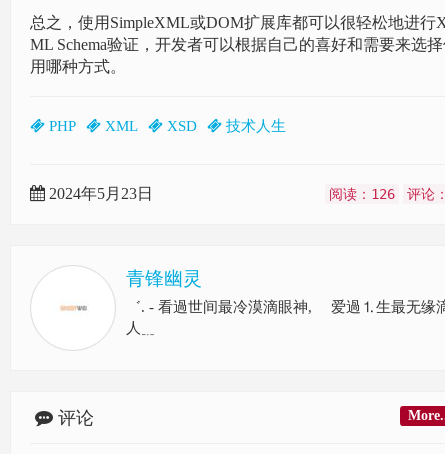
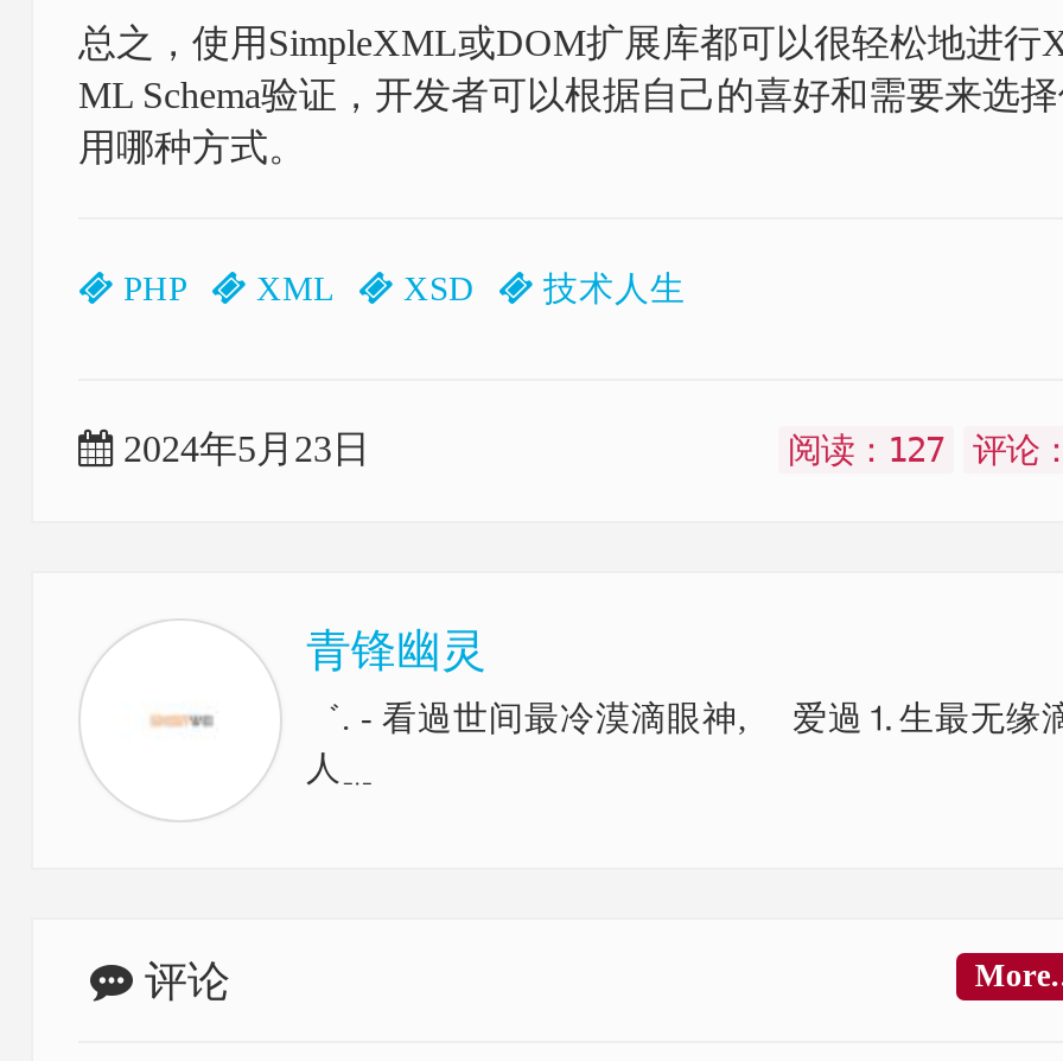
[329,186,395,202] 阅读：126 -> [788,431,944,469] 阅读：127

